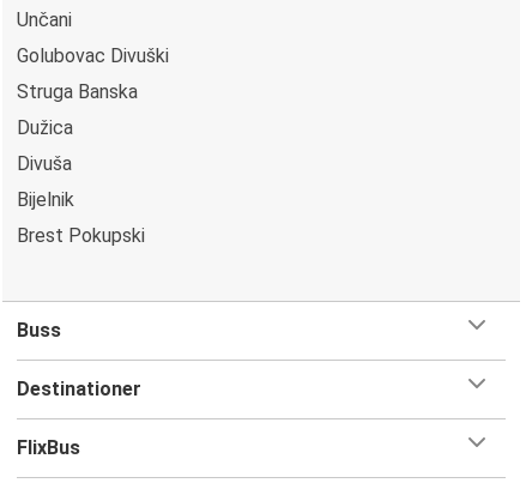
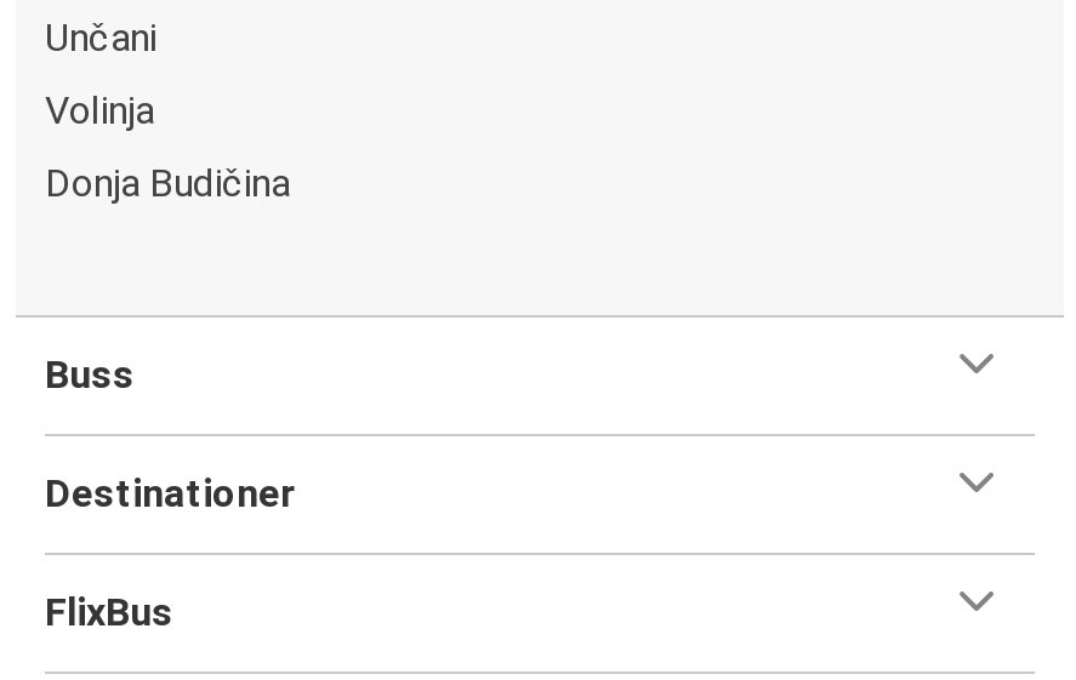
[17,44,169,246] Golubovac Divuški | Struga Banska | Dužica | Divuša | Bijelnik | Brest Pokupski -> [45,86,290,205] Volinja | Donja Budičina

